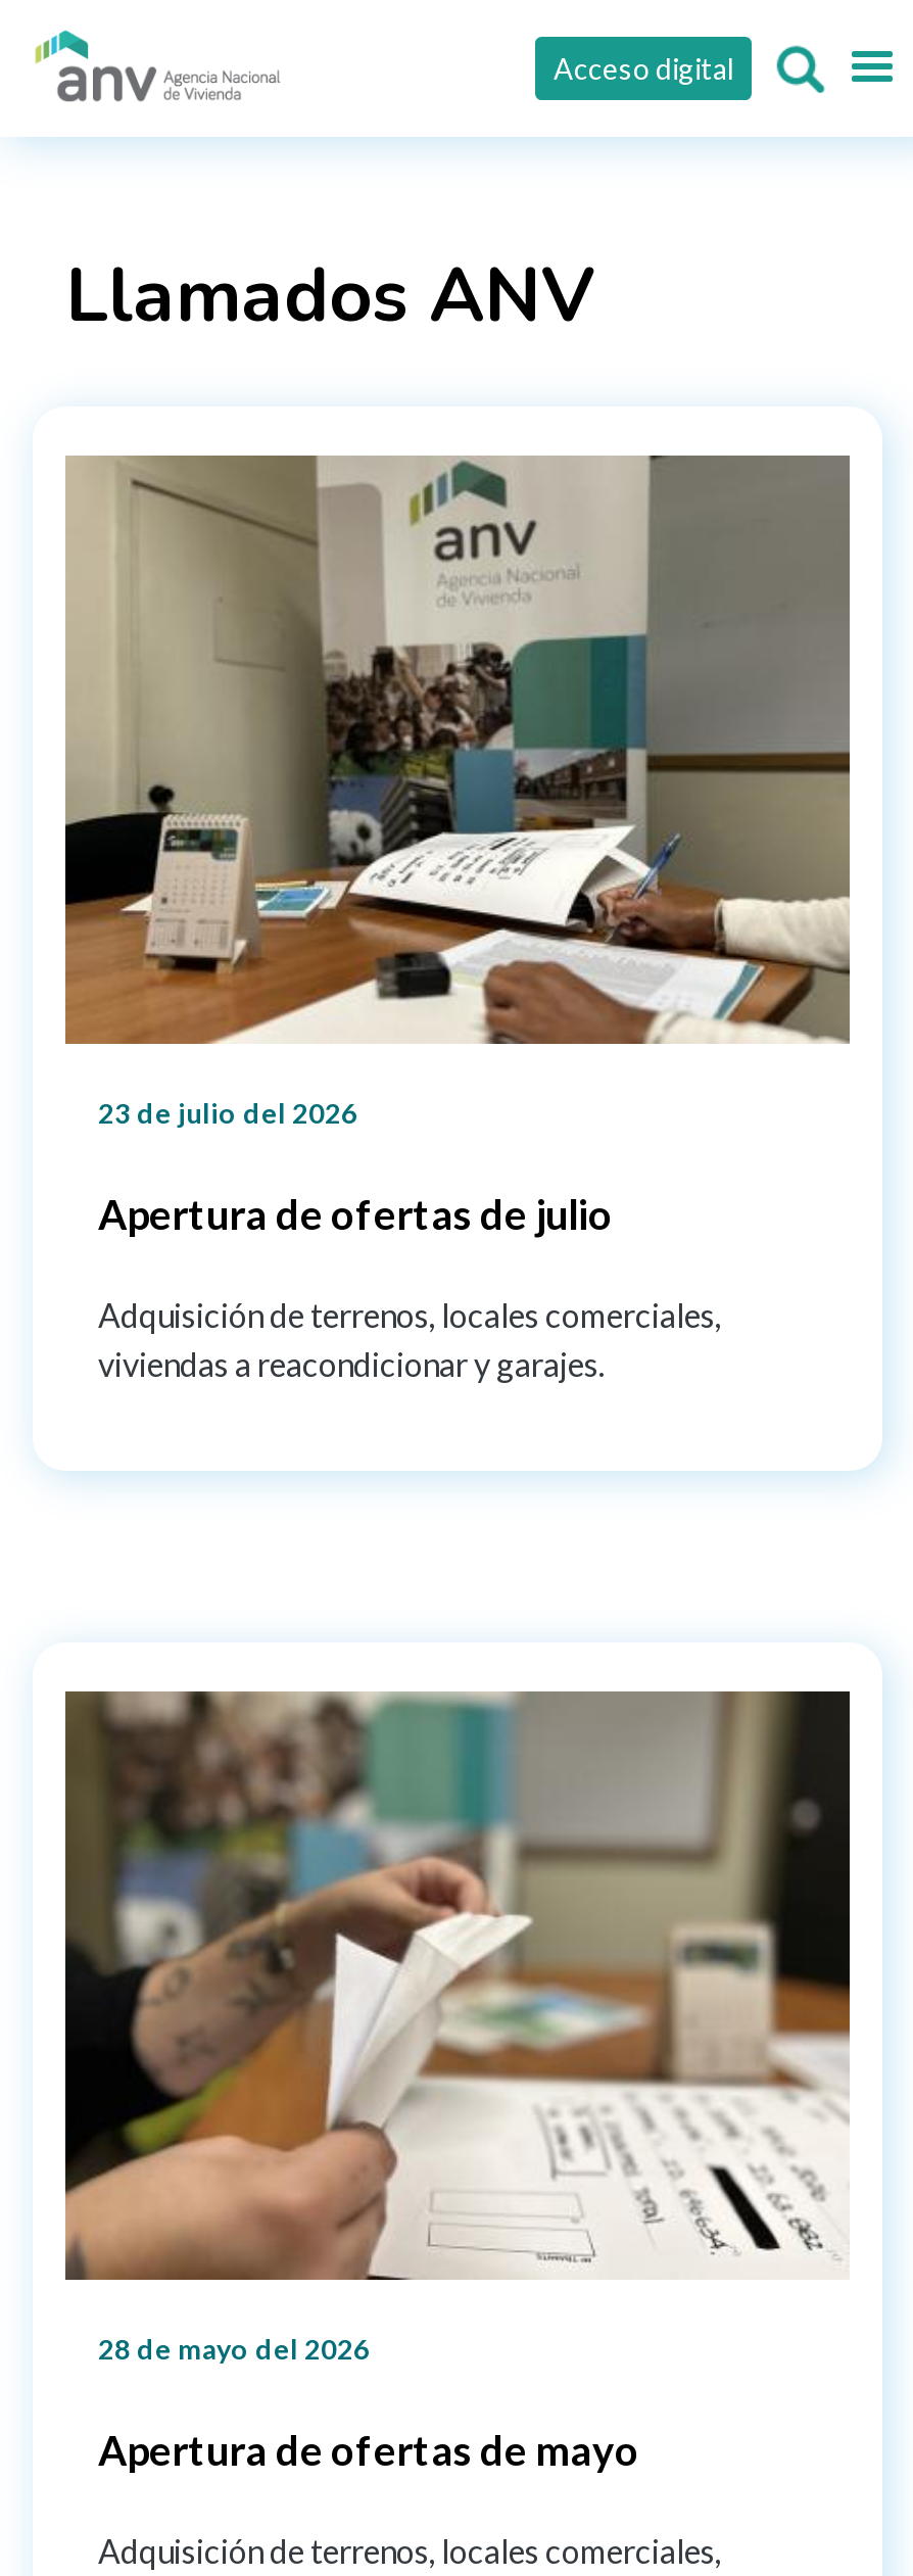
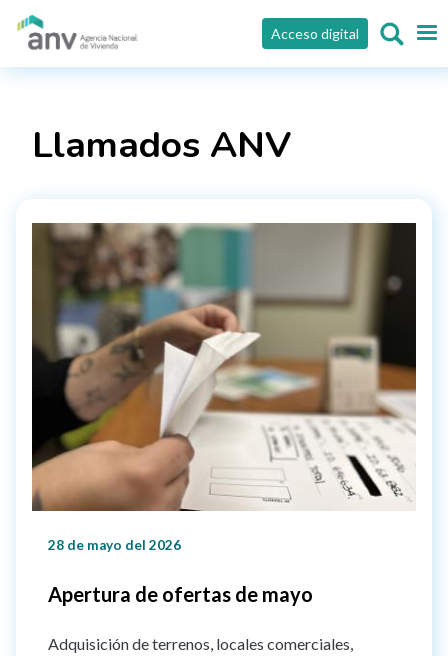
[63,456,852,1382] [image] | 23 de julio del 2026 | Apertura de ofertas de julio | Adquisición de terrenos, locales comerciales, | viviendas a reacondicionar y garajes. -> none

